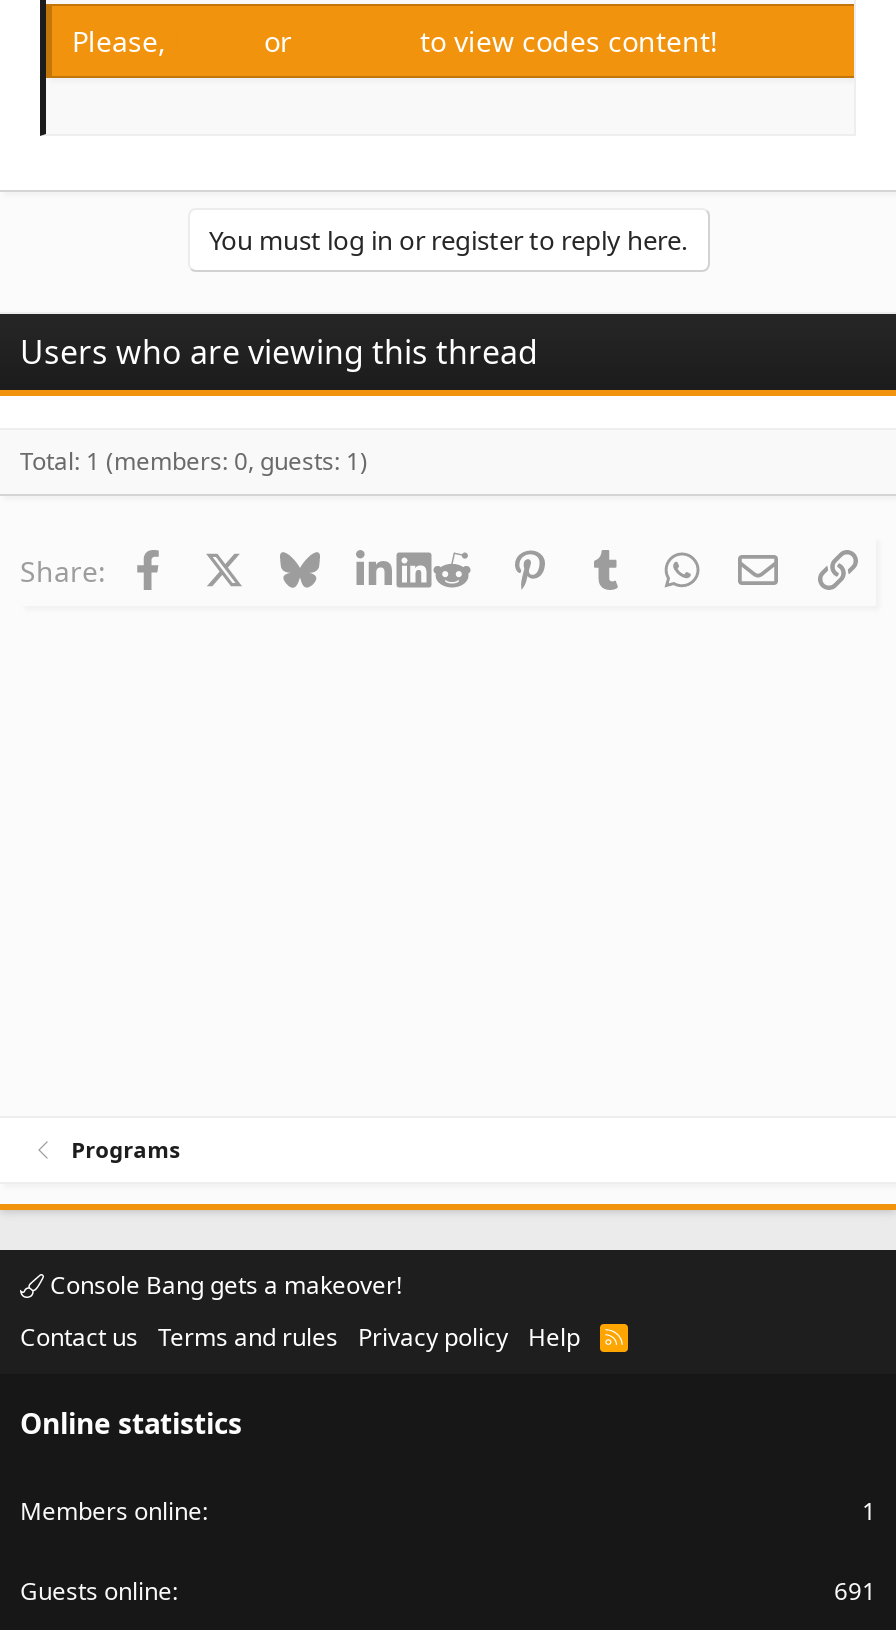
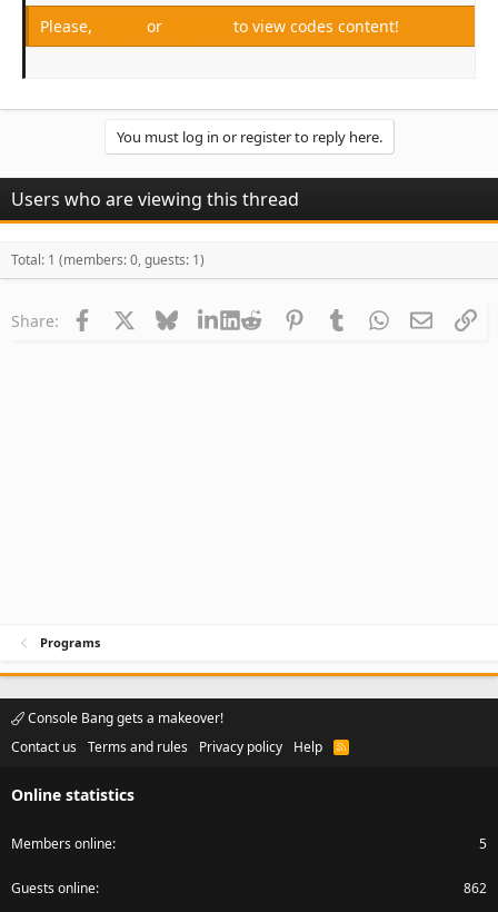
[862,1494,876,1528] 1 -> [479,834,487,853] 5
[834,1574,876,1608] 691 -> [464,879,487,898] 862

